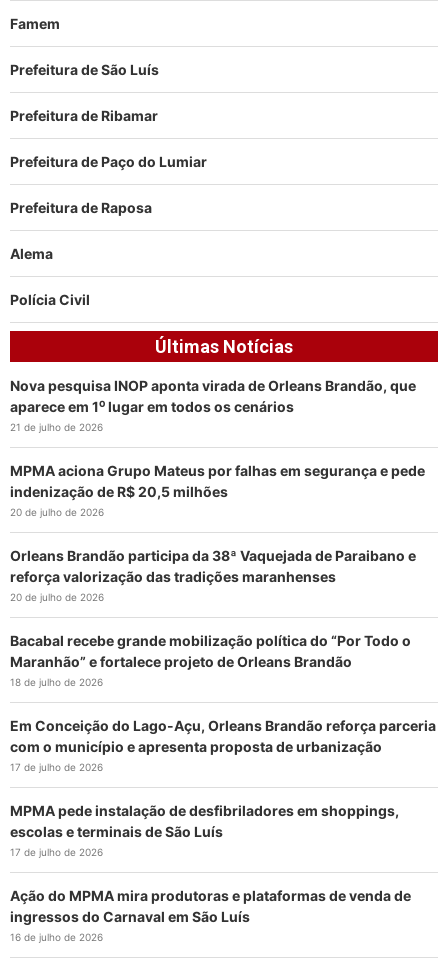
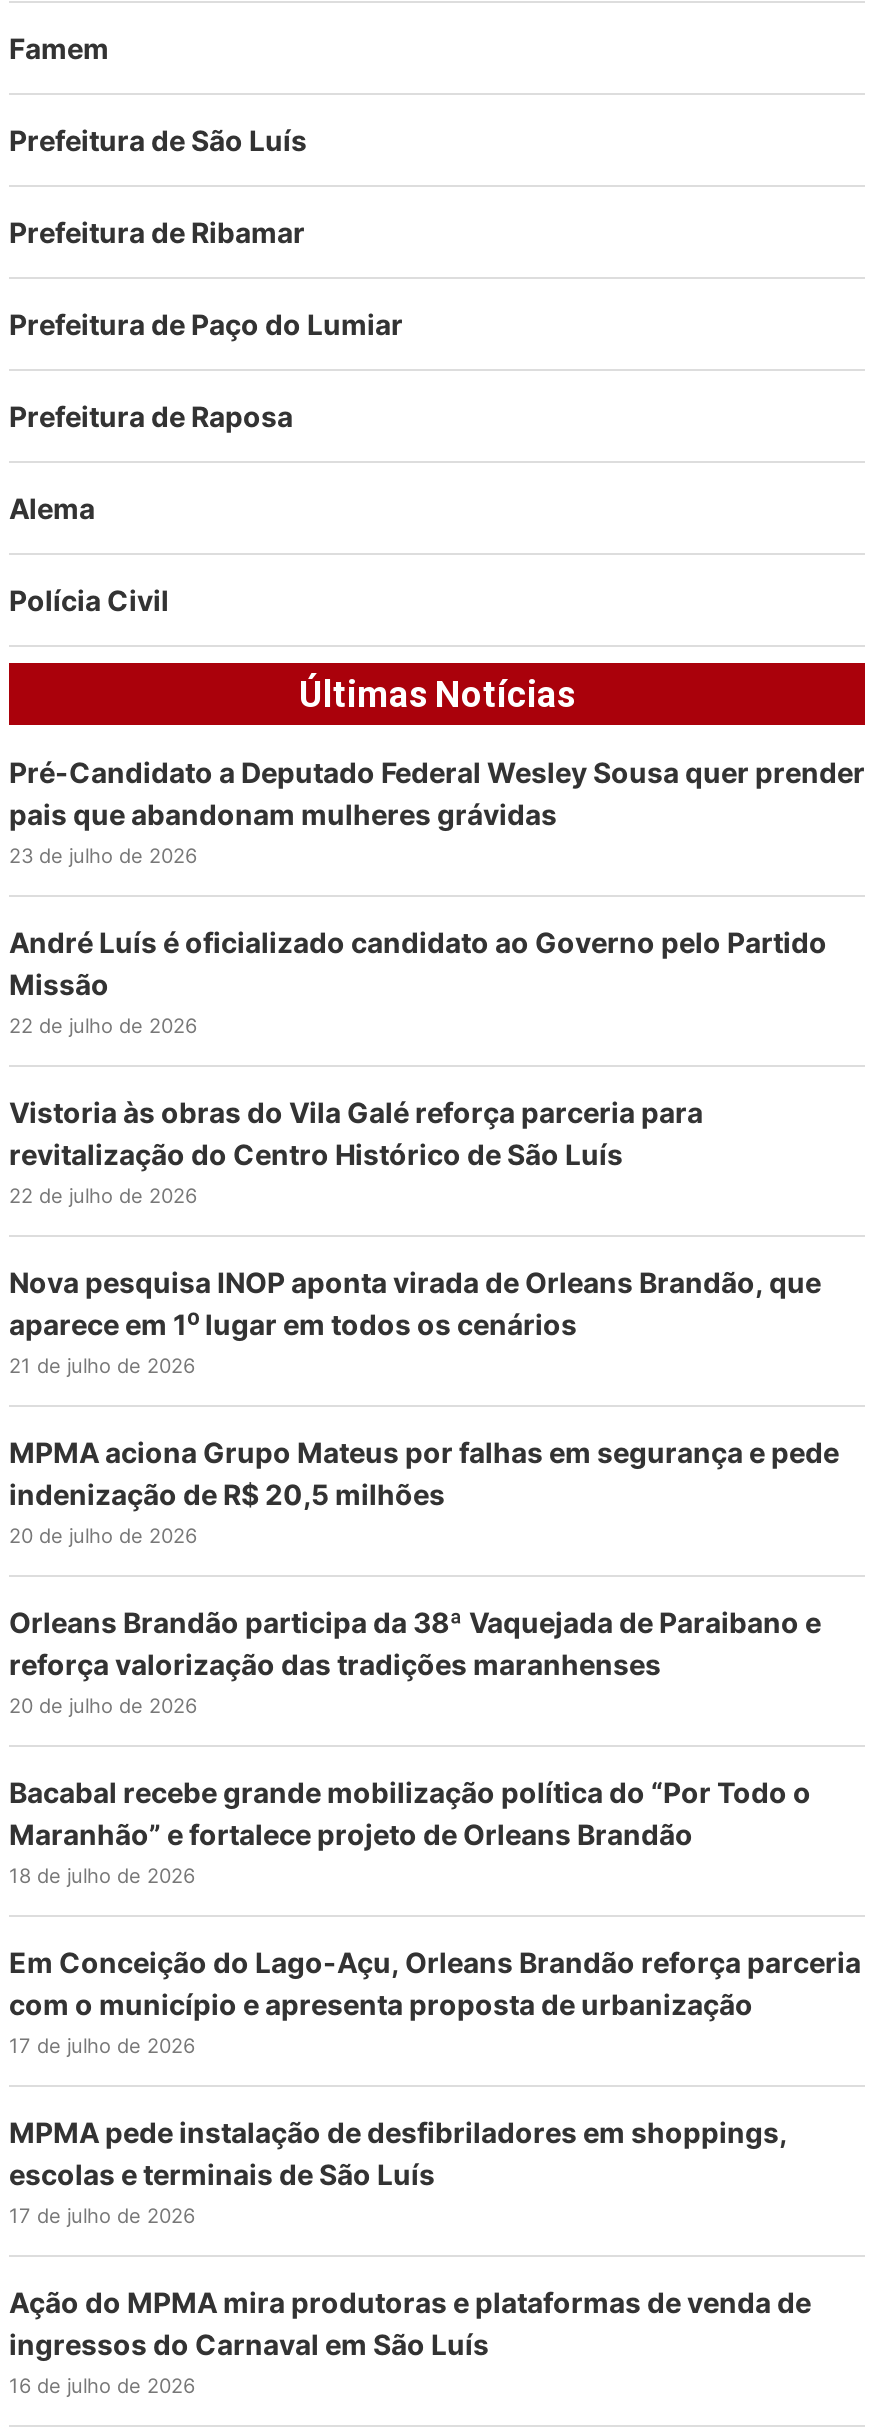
none -> [9,754,865,1206] Pré-Candidato a Deputado Federal Wesley Sousa quer prender | pais que abandonam mulheres grávidas | 23 de julho de 2026 | André Luís é oficializado candidato ao Governo pelo Partido | Missão | 22 de julho de 2026 | Vistoria às obras do Vila Galé reforça parceria para | revitalização do Centro Histórico de São Luís | 22 de julho de 2026

